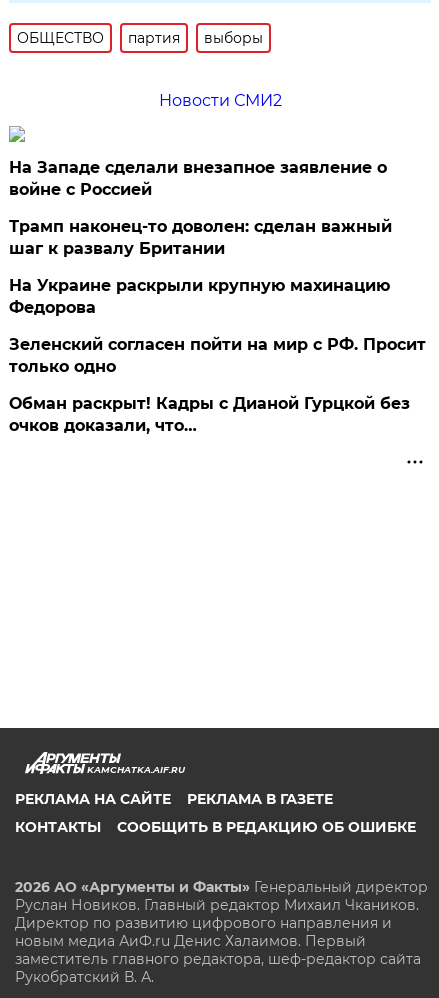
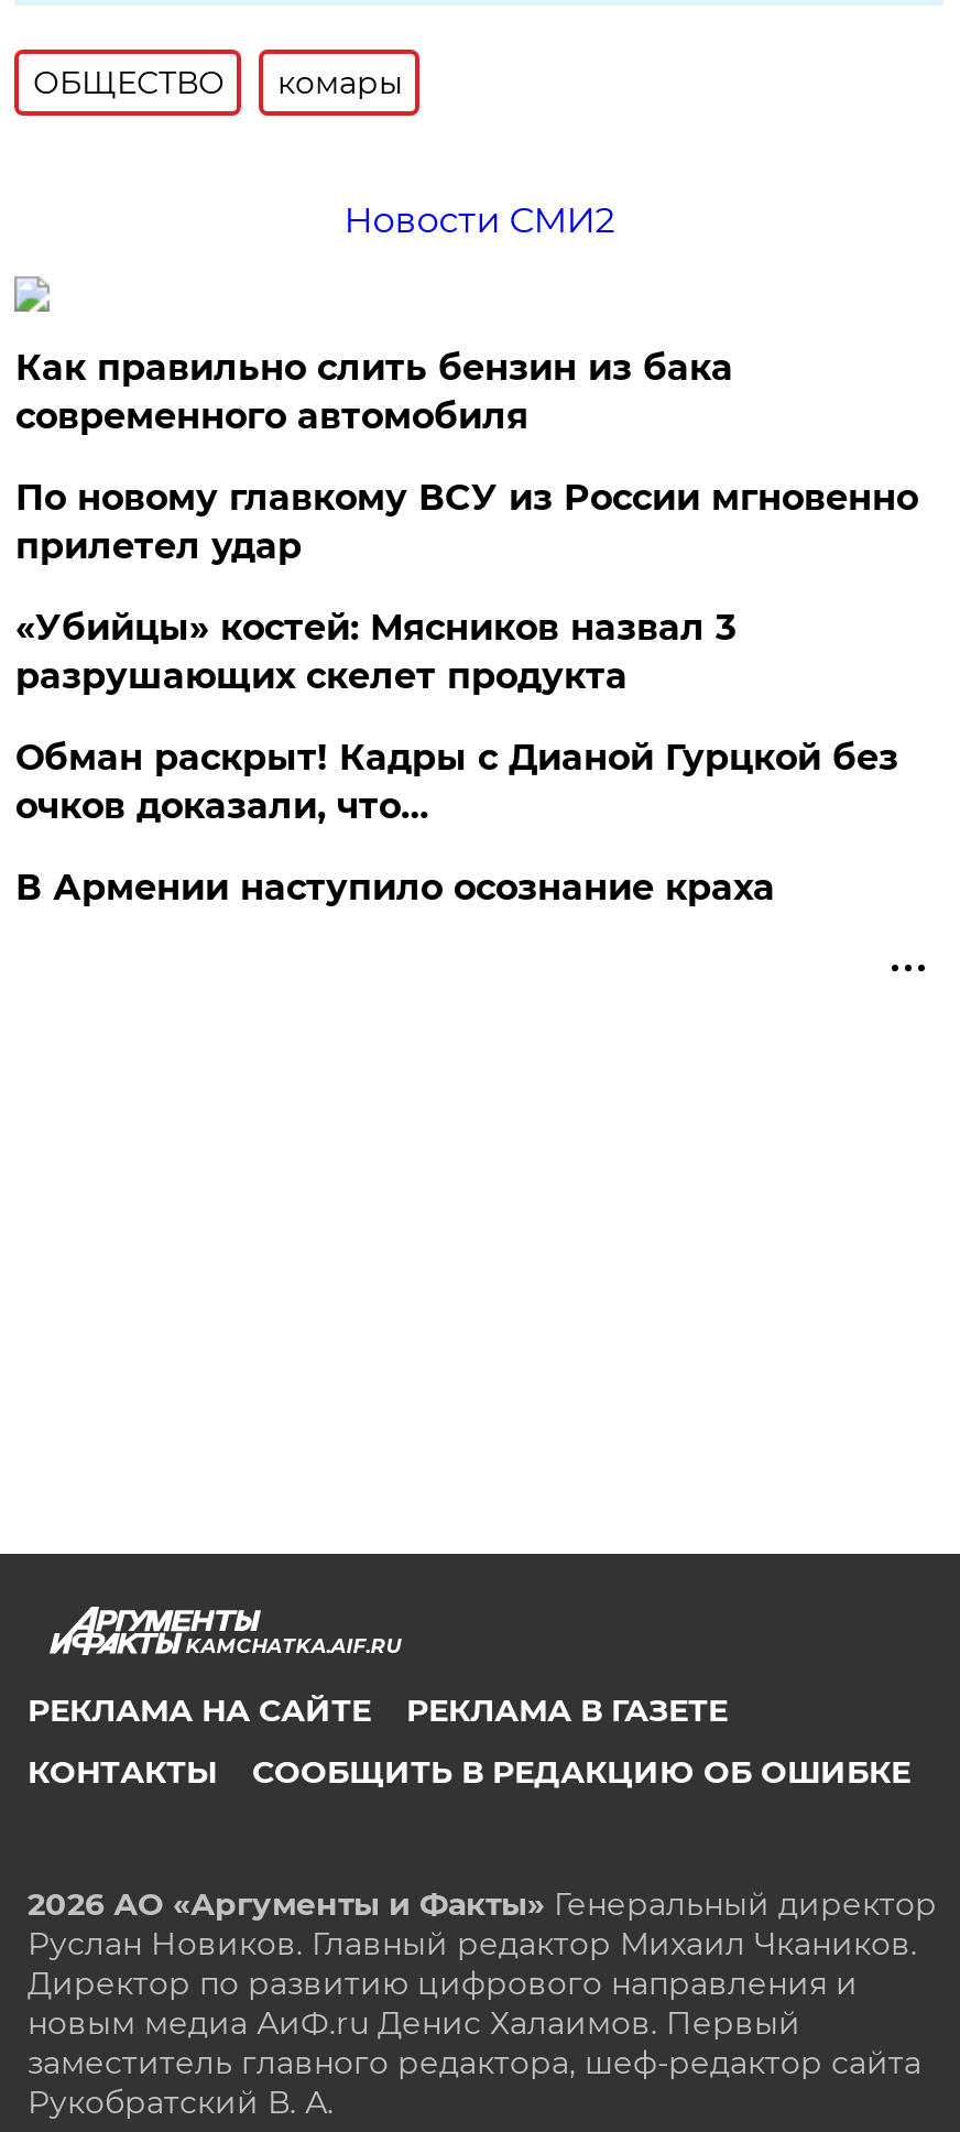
[128,29,263,47] партия | выборы -> [277,62,403,102] комары
[9,158,426,376] На Западе сделали внезапное заявление о | войне с Россией | Трамп наконец-то доволен: сделан важный | шаг к развалу Британии | На Украине раскрыли крупную махинацию | Федорова | Зеленский согласен пойти на мир с РФ. Просит | только одно -> [15,346,918,697] Как правильно слить бензин из бака | современного автомобиля | По новому главкому ВСУ из России мгновенно | прилетел удар | «Убийцы» костей: Мясников назвал 3 | разрушающих скелет продукта
moved [9,394,410,435] -> [15,736,898,827]: Обман раскрыт! Кадры с Дианой Гурцкой без | очков доказали, что…
none -> [15,866,775,908] В Армении наступило осознание краха

